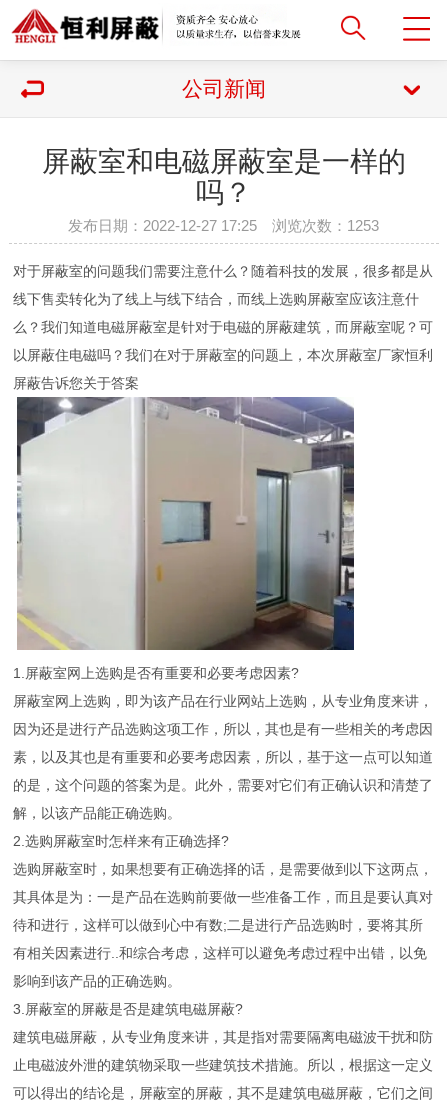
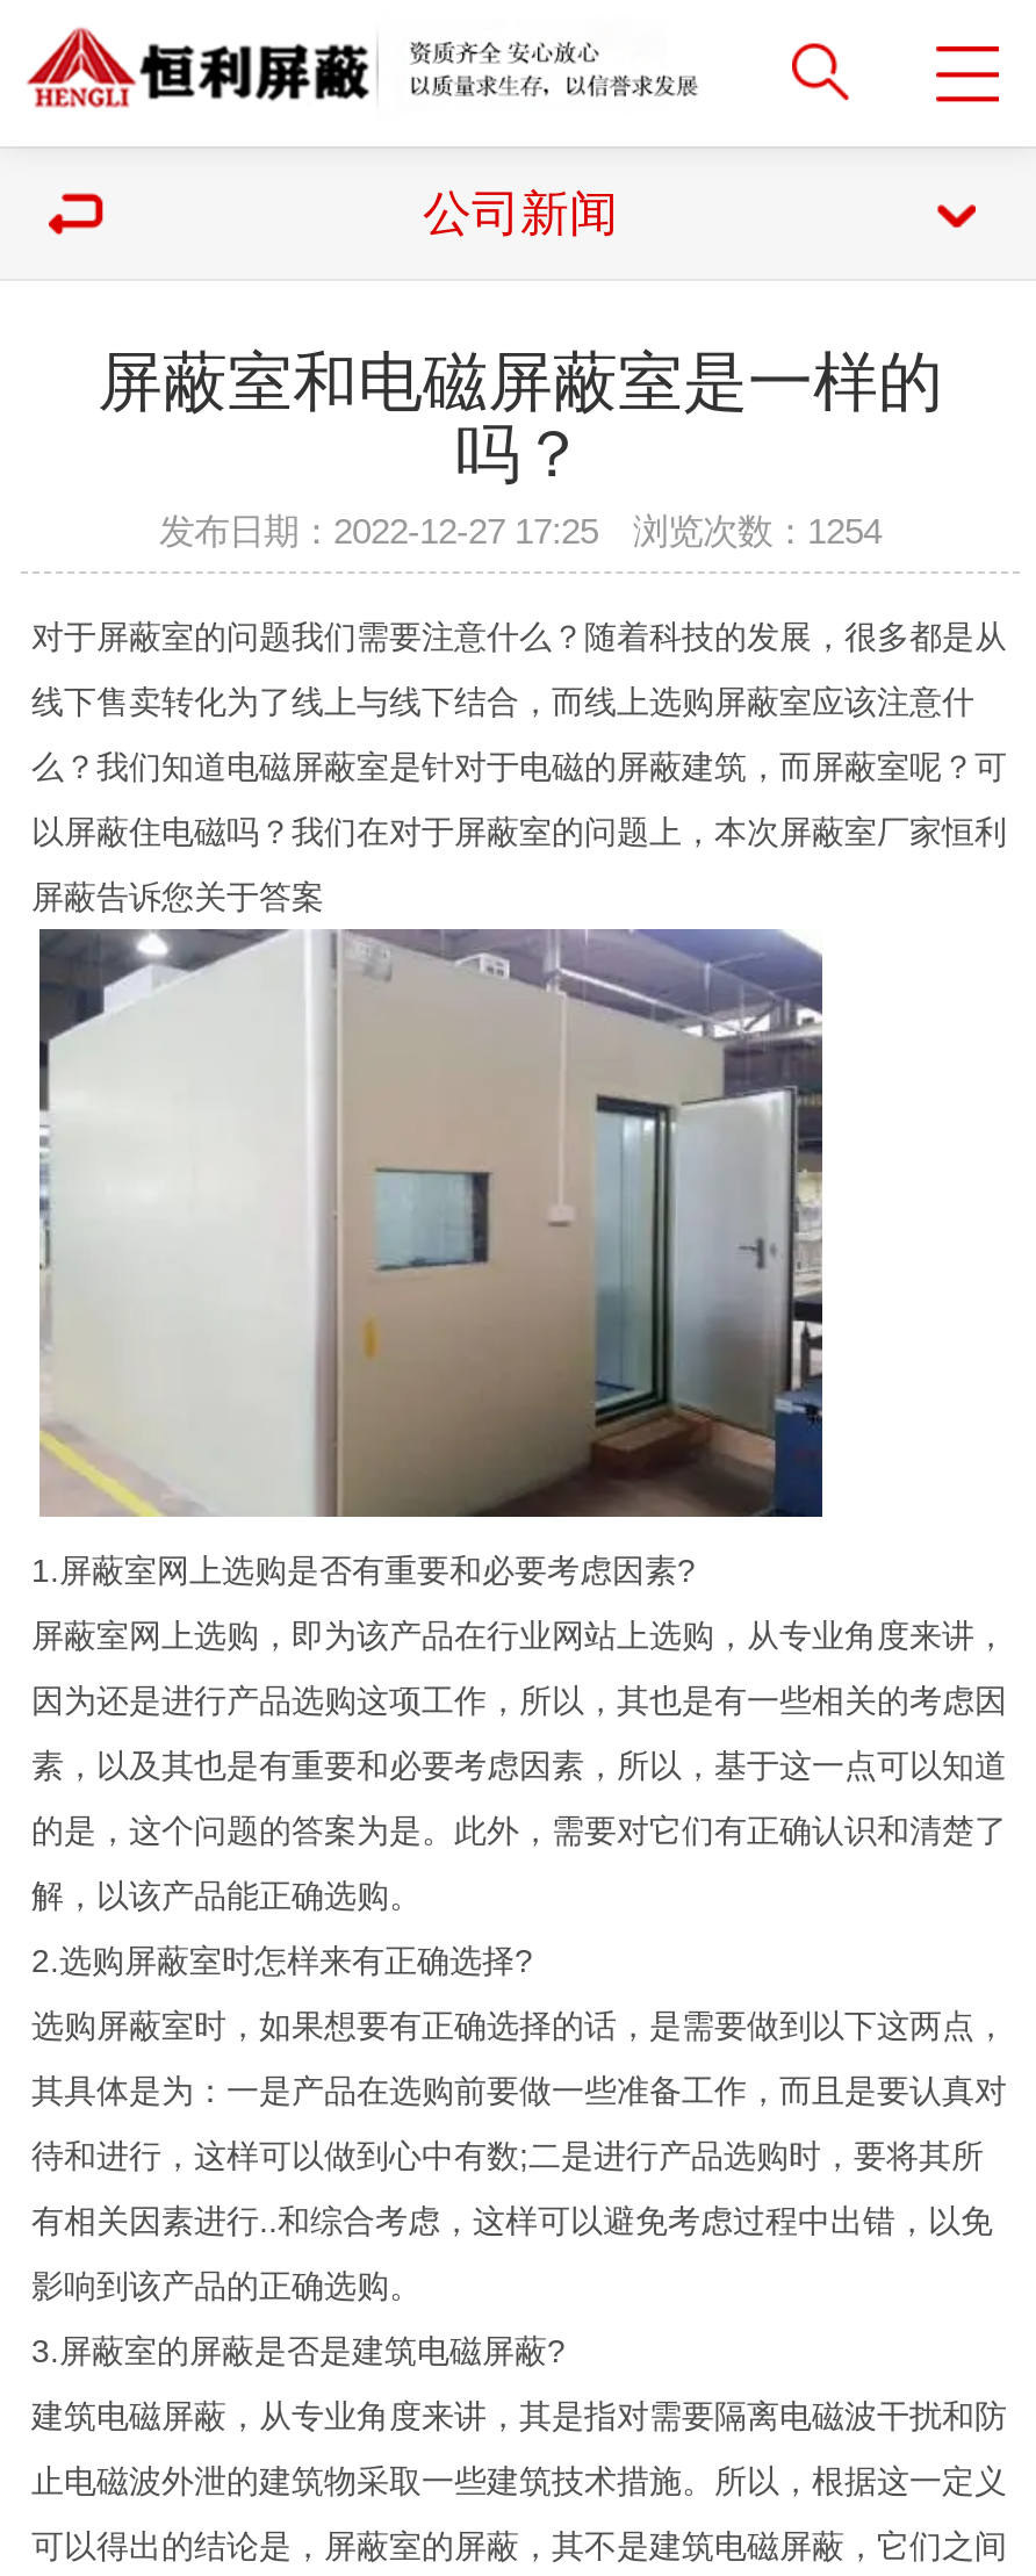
[68,217,379,234] 发布日期：2022-12-27 17:25 浏览次数：1253 -> [159,511,882,551] 发布日期：2022-12-27 17:25 浏览次数：1254

